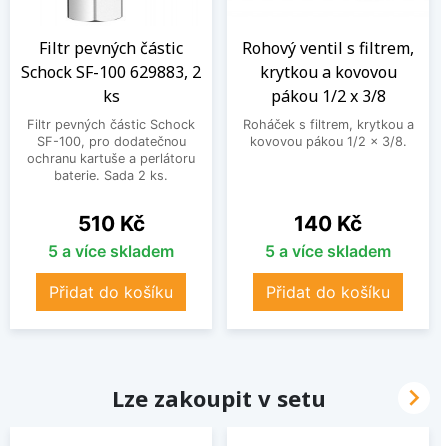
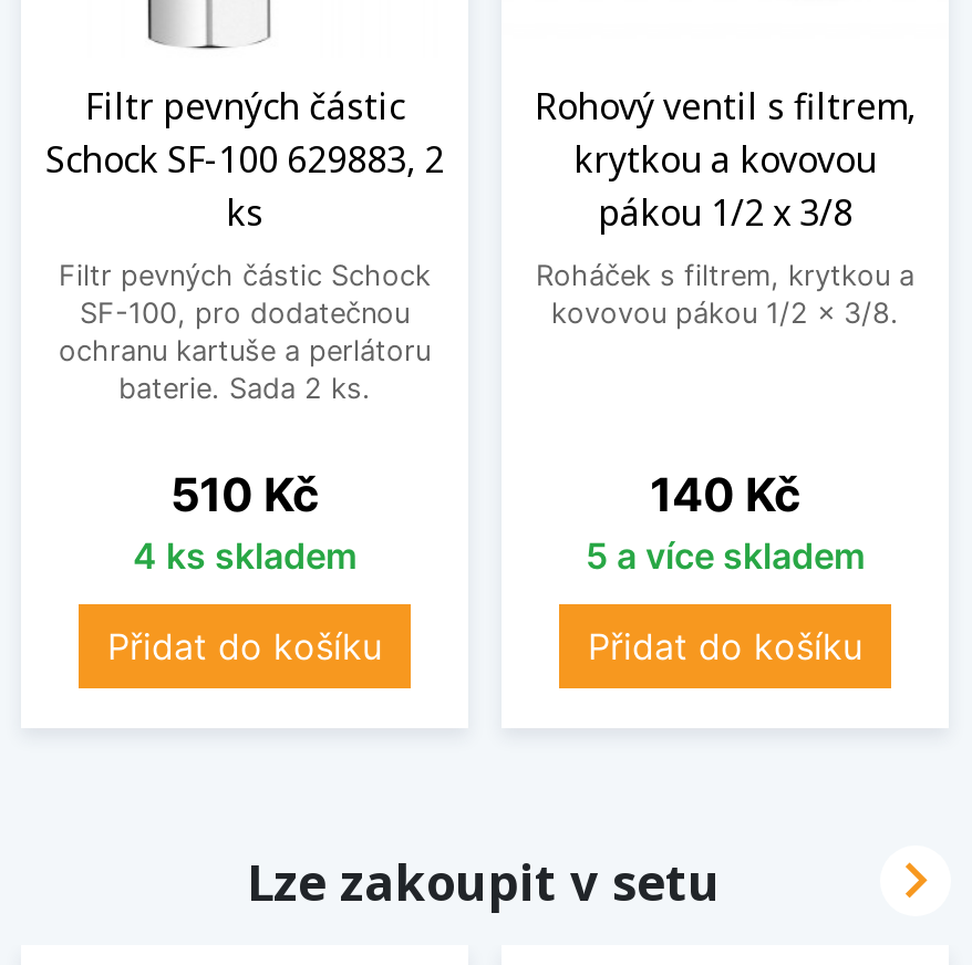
[48,241,174,261] 5 a více skladem -> [133,533,356,577] 4 ks skladem

